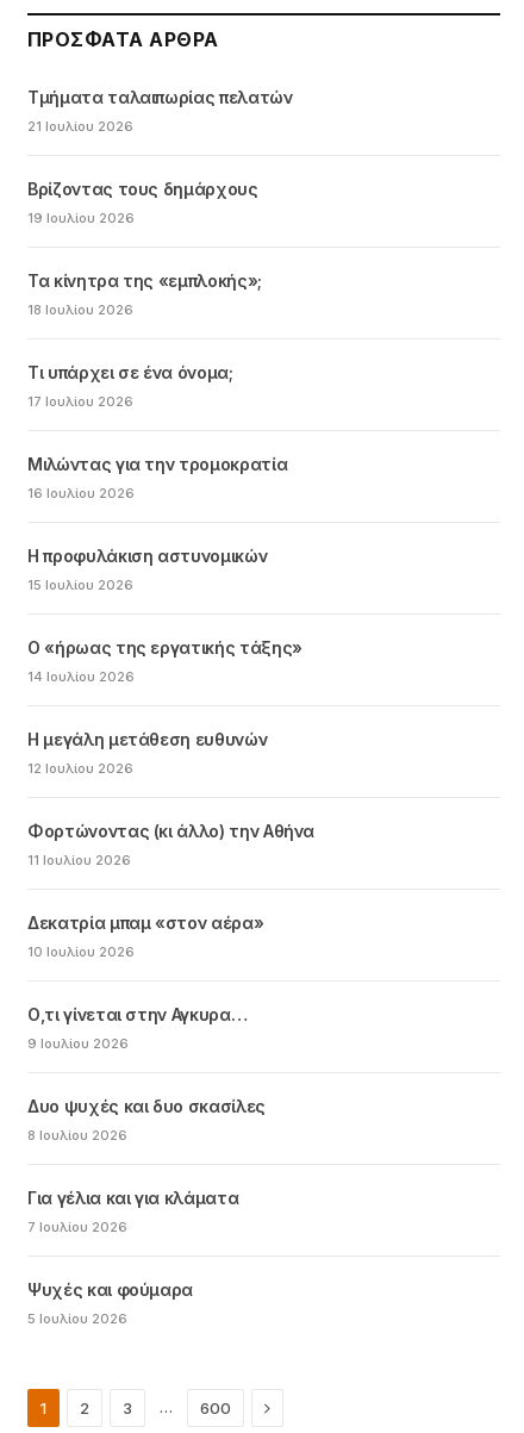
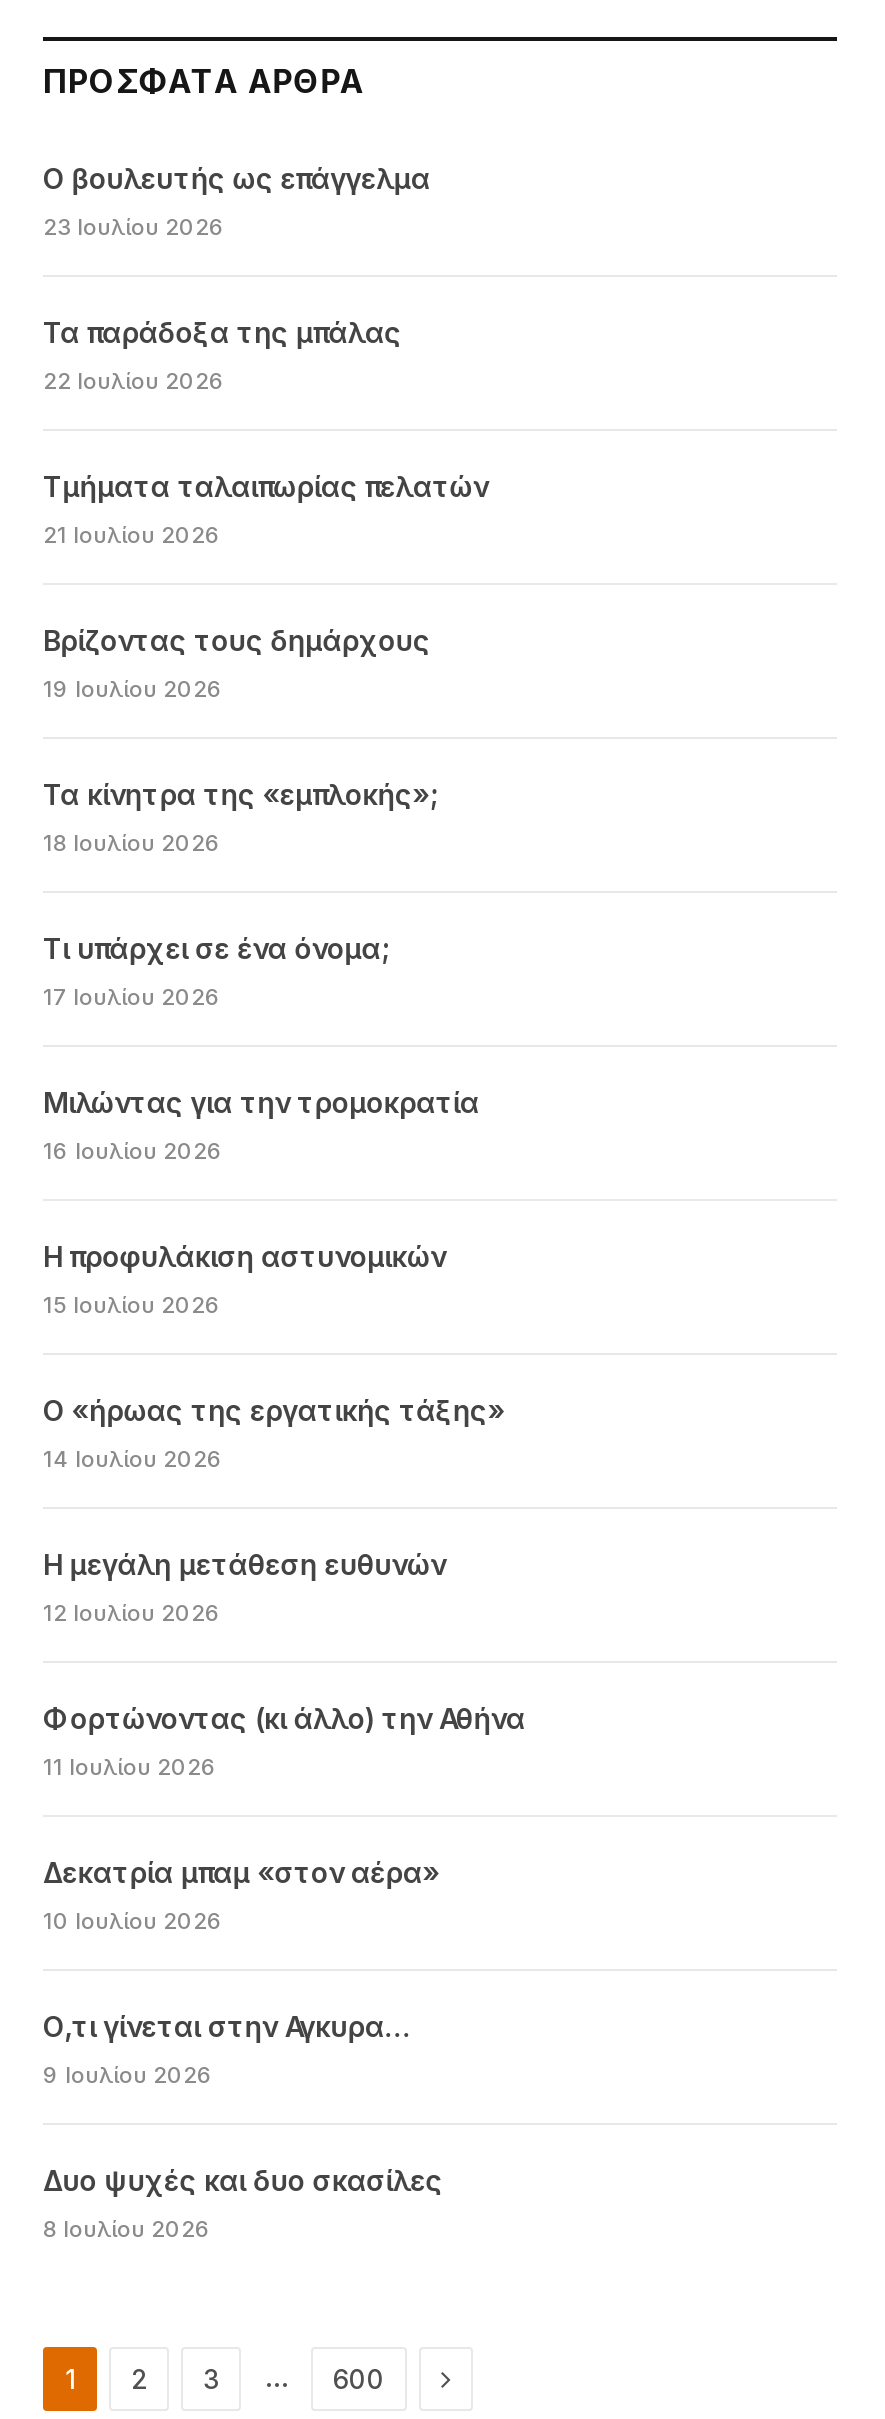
none -> [43,160,430,394] Ο βουλευτής ως επάγγελμα | 23 Ιουλίου 2026 | Τα παράδοξα της μπάλας | 22 Ιουλίου 2026
moved [27,87,315,1143] -> [43,468,525,2242]: Τμήματα ταλαιπωρίας πελατών | 21 Ιουλίου 2026 | Βρίζοντας τους δημάρχους | ... | Δυο ψυχές και δυο σκασίλες | 8 Ιουλίου 2026
[27,1187,238,1327] Για γέλια και για κλάματα | 7 Ιουλίου 2026 | Ψυχές και φούμαρα | 5 Ιουλίου 2026 -> none

